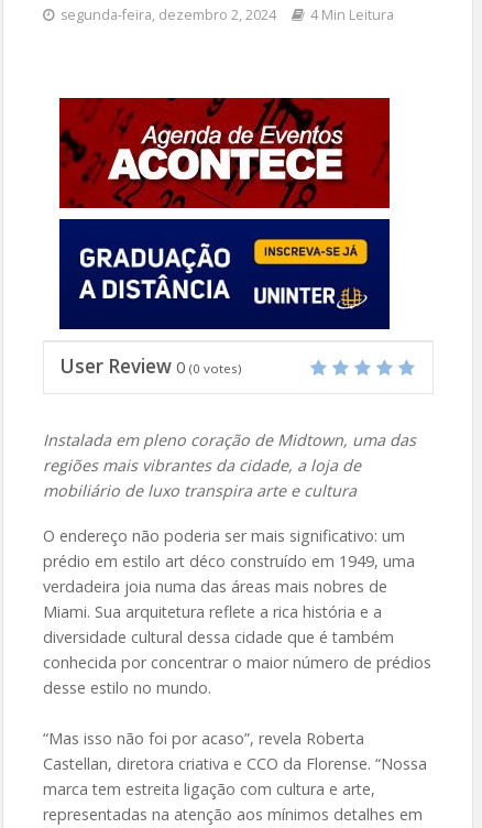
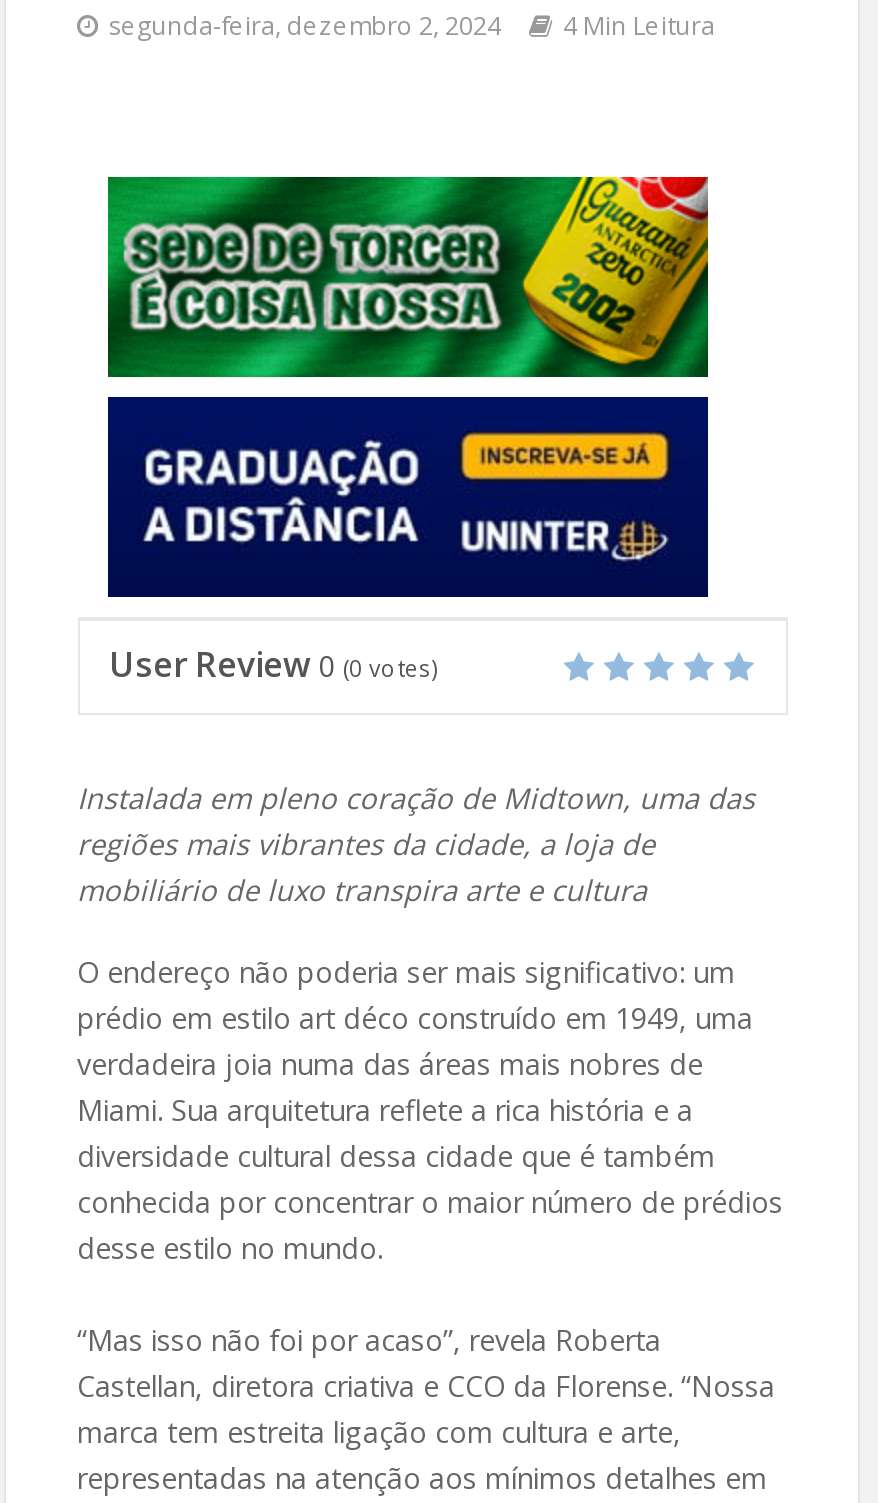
[58,97,391,209] [image] -> [106,175,710,379] [image]

